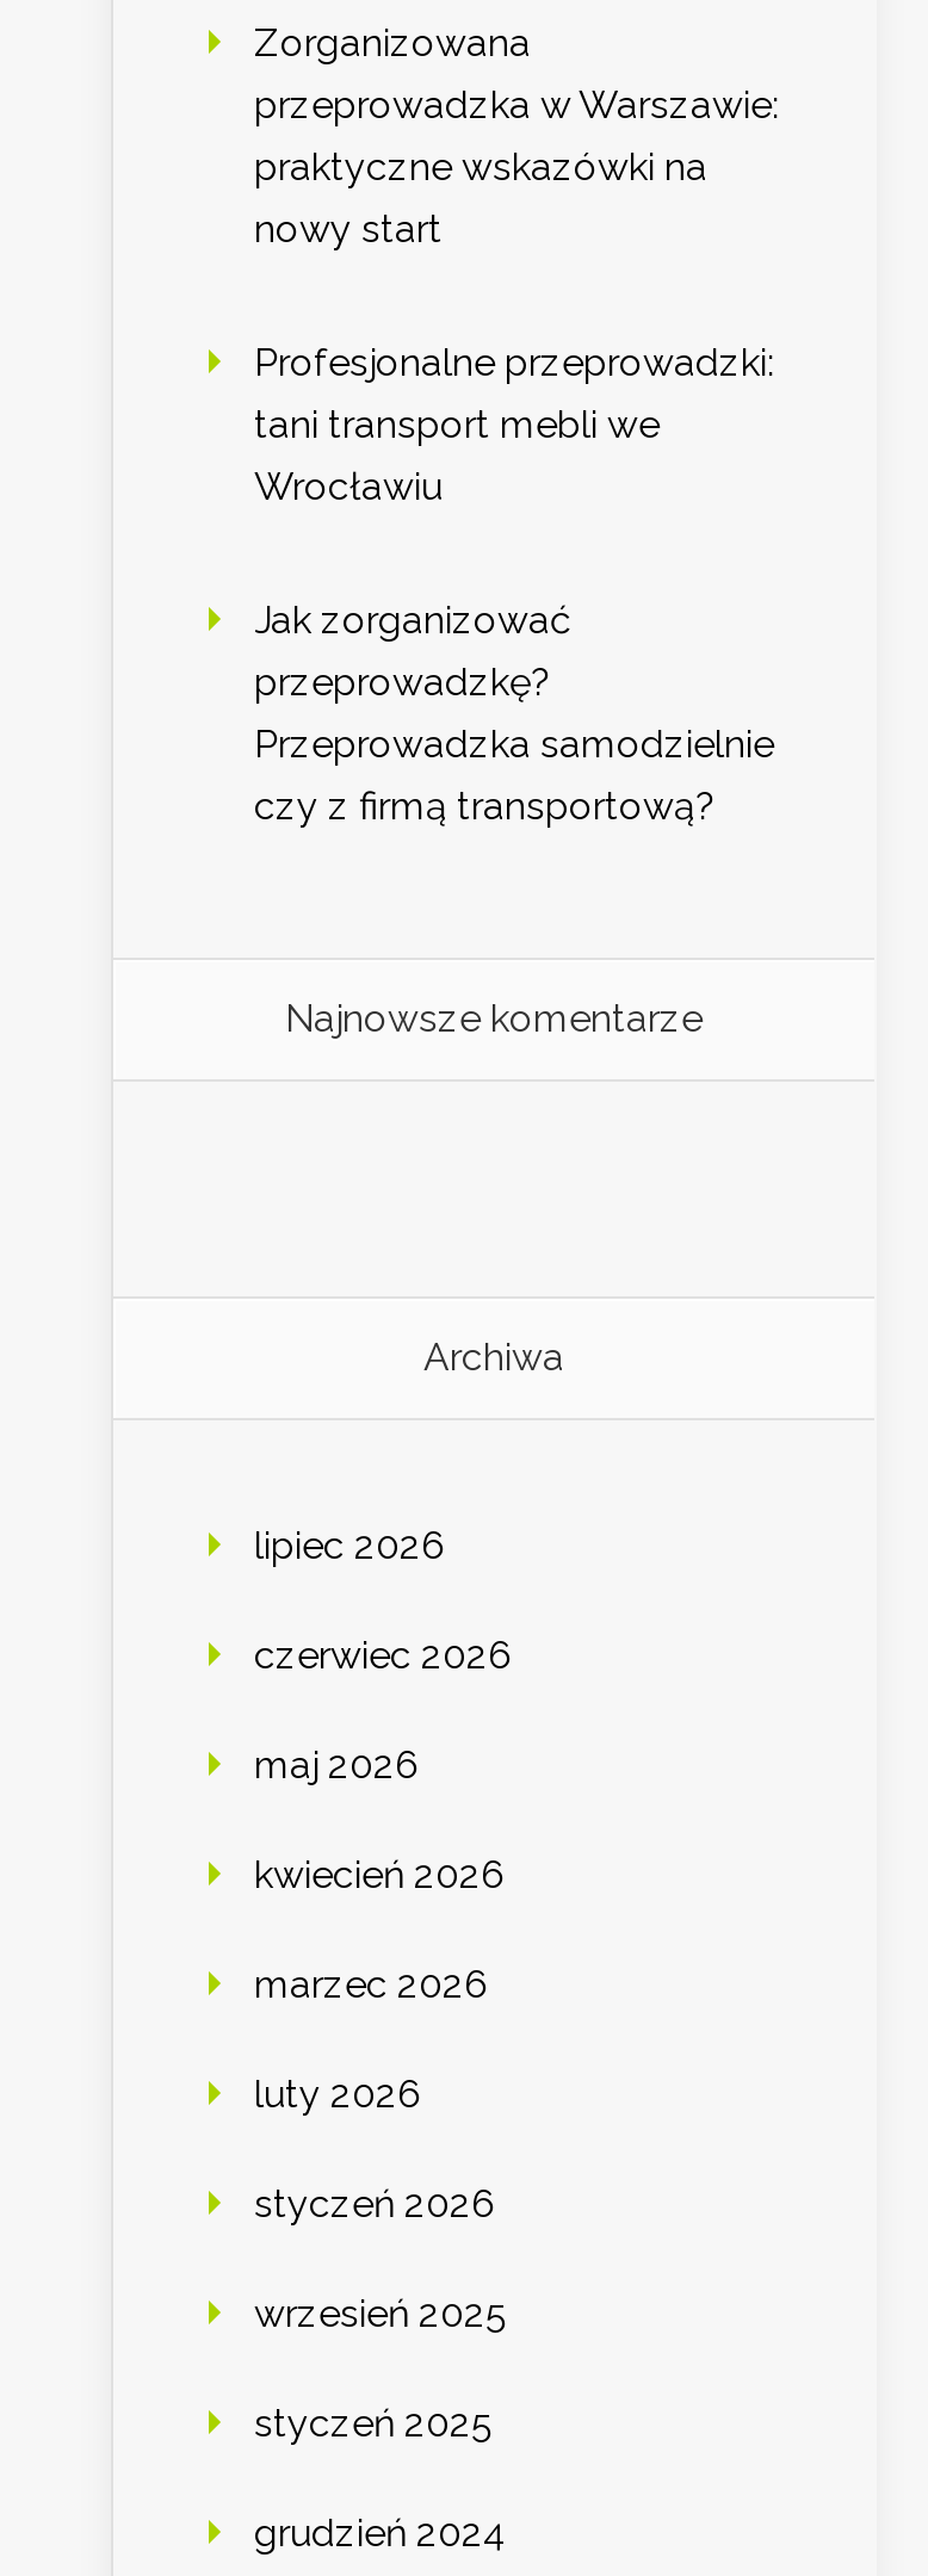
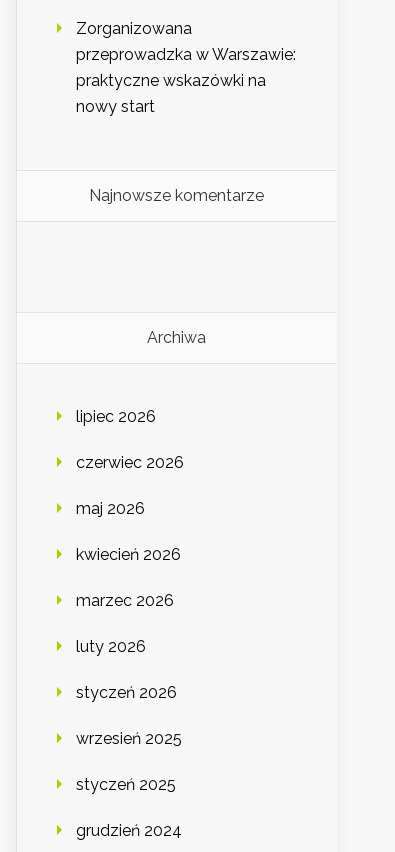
[254,340,774,829] Profesjonalne przeprowadzki: | tani transport mebli we | Wrocławiu | Jak zorganizować | przeprowadzkę? | Przeprowadzka samodzielnie | czy z firmą transportową? -> none

